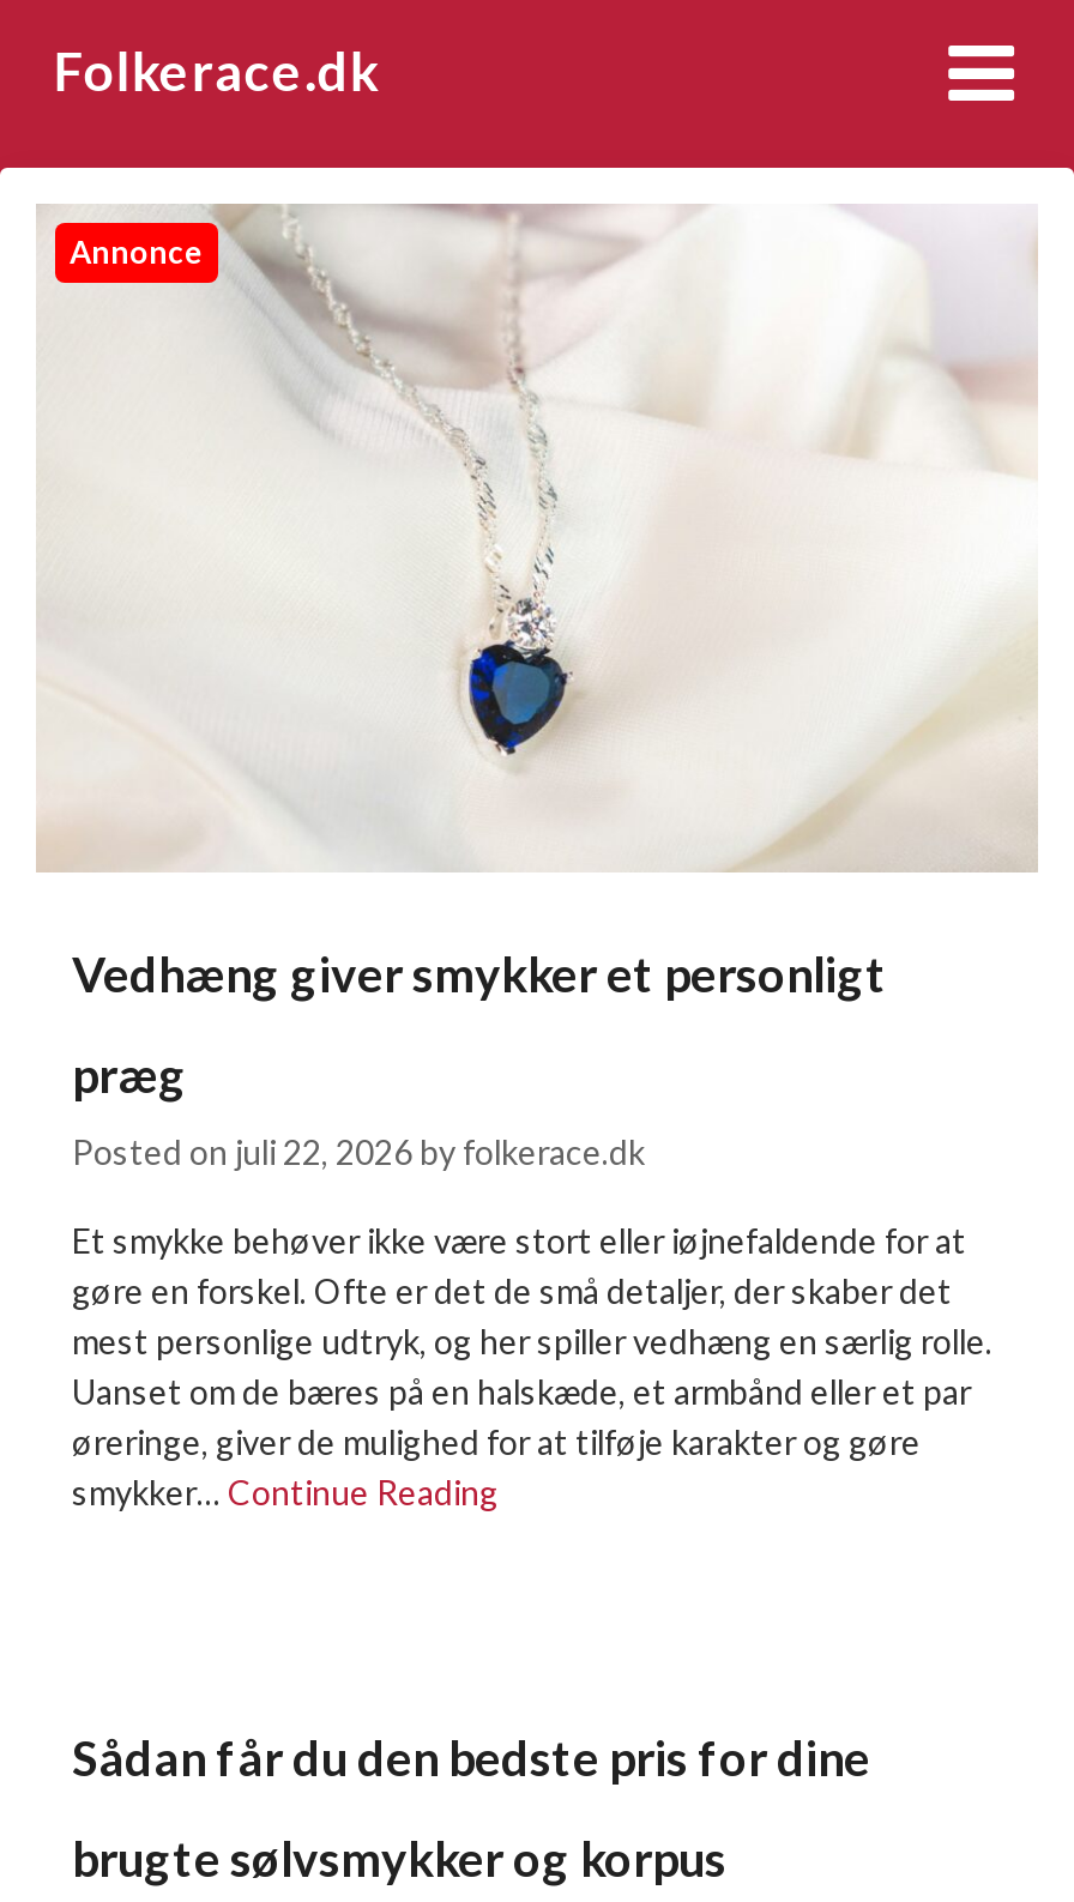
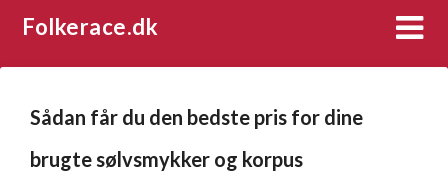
[36,201,1038,872] [image] | Annonce -> none
[72,944,992,1512] Vedhæng giver smykker et personligt | præg | Posted on juli 22, 2026 by folkerace.dk | Et smykke behøver ikke være stort eller iøjnefaldende for at | gøre en forskel. Ofte er det de små detaljer, der skaber det | mest personlige udtryk, og her spiller vedhæng en særlig rolle. | Uanset om de bæres på en halskæde, et armbånd eller et par | øreringe, giver de mulighed for at tilføje karakter og gøre | smykker… Continue Reading -> none

